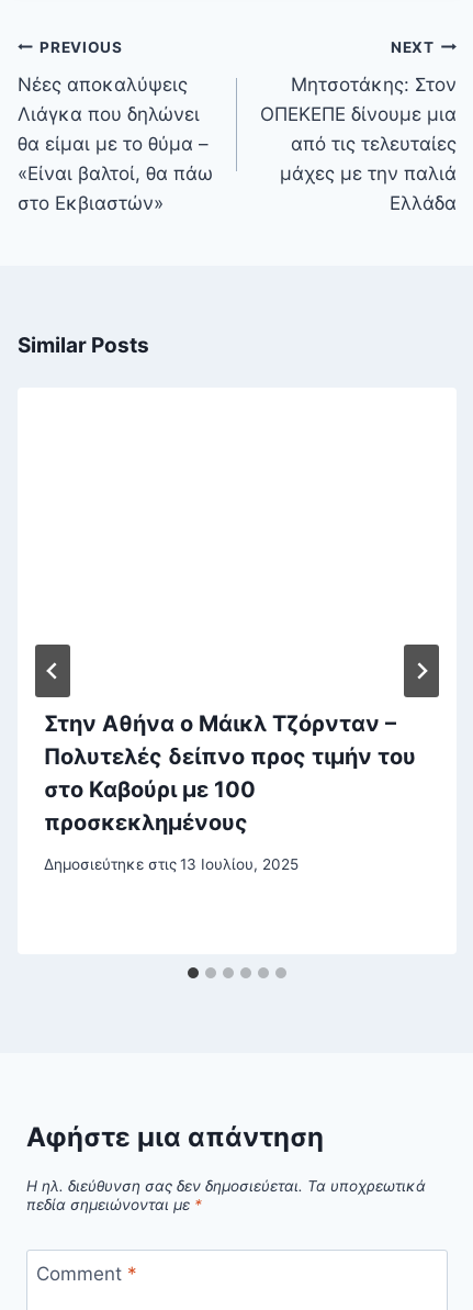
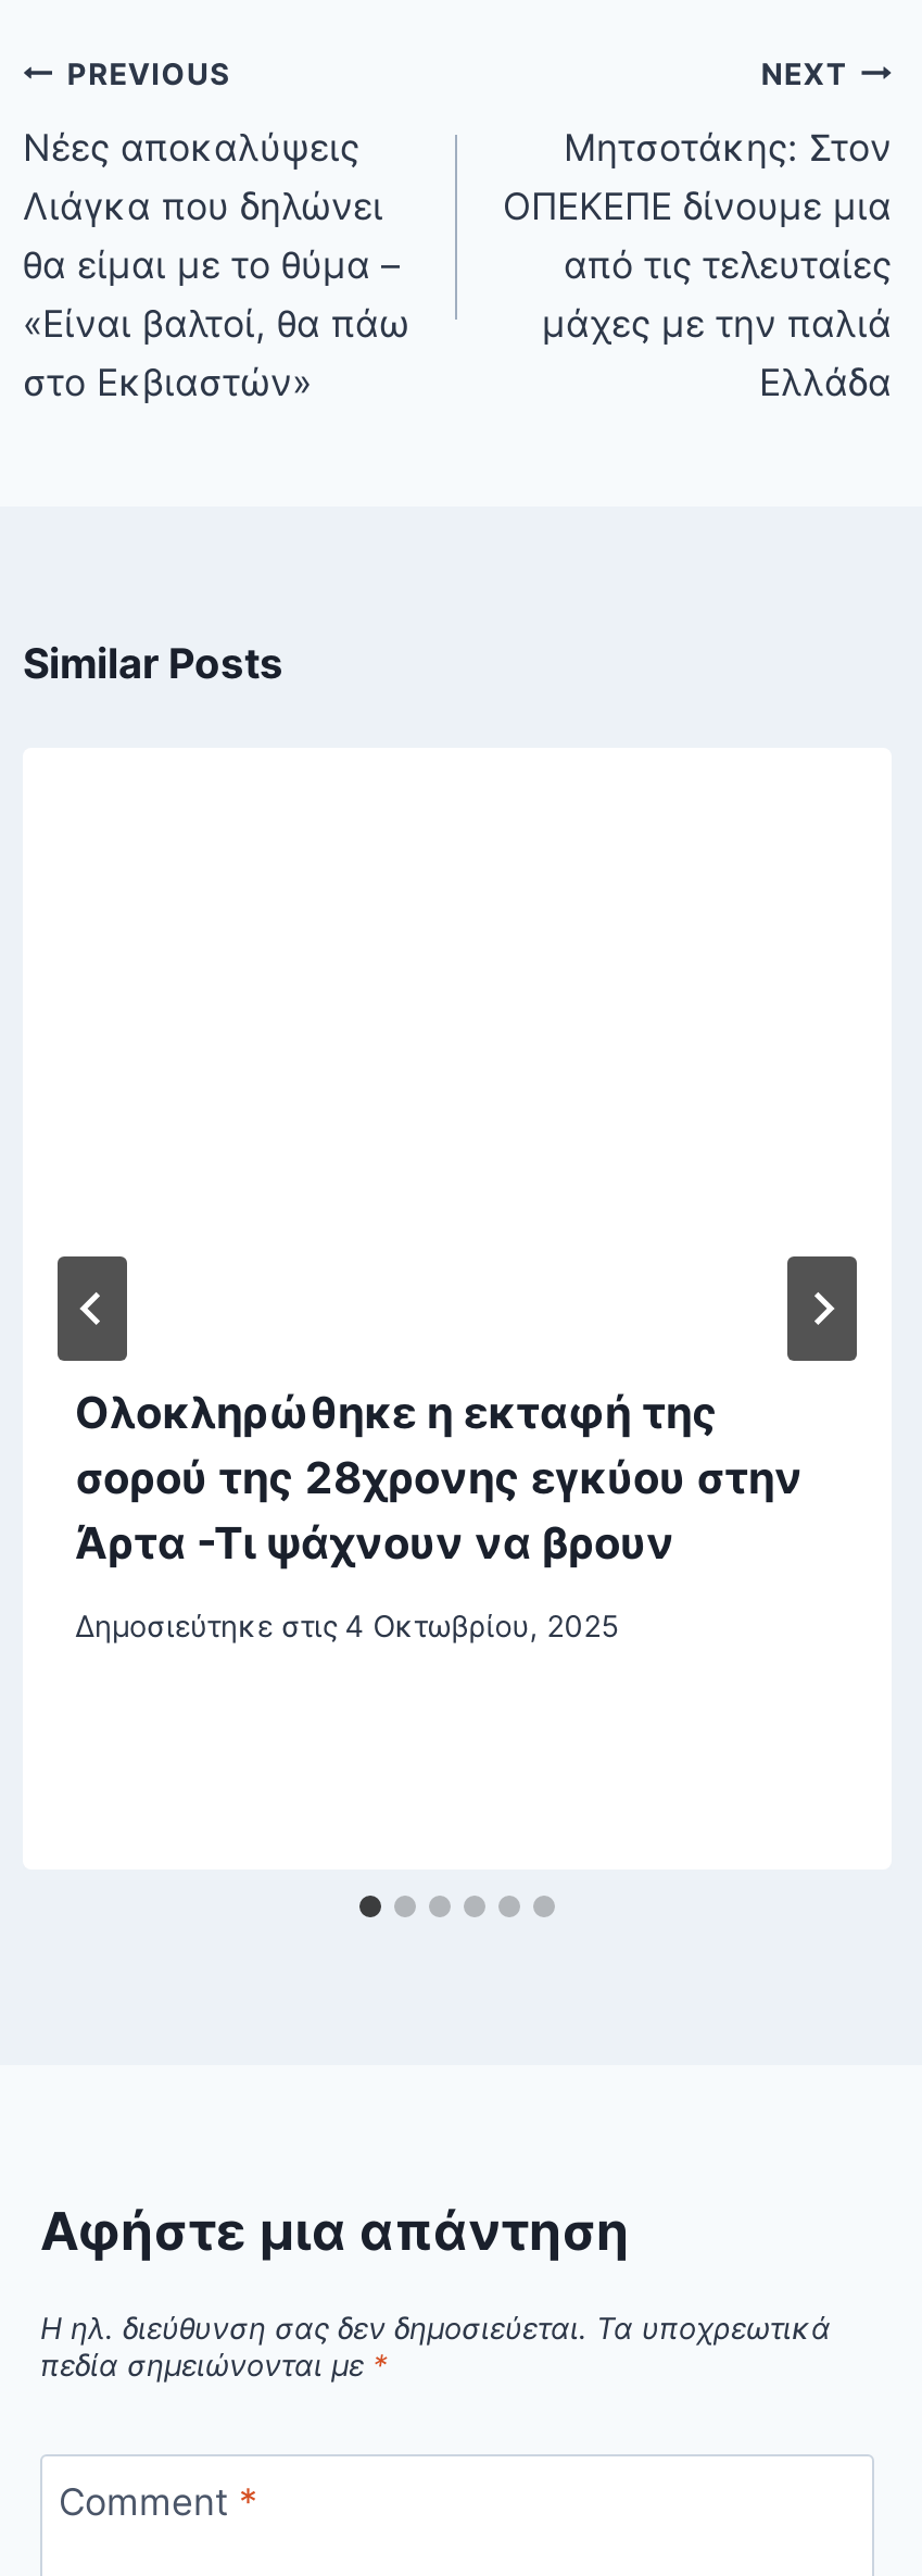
[44,710,416,835] Στην Αθήνα ο Μάικλ Τζόρνταν – | Πολυτελές δείπνο προς τιμήν του | στο Καβούρι με 100 | προσκεκλημένους -> [75,1386,803,1569] Ολοκληρώθηκε η εκταφή της | σορού της 28χρονης εγκύου στην | Άρτα -Τι ψάχνουν να βρουν
[44,856,299,873] Δημοσιεύτηκε στις 13 Ιουλίου, 2025 -> [75,1610,618,1644] Δημοσιεύτηκε στις 4 Οκτωβρίου, 2025

